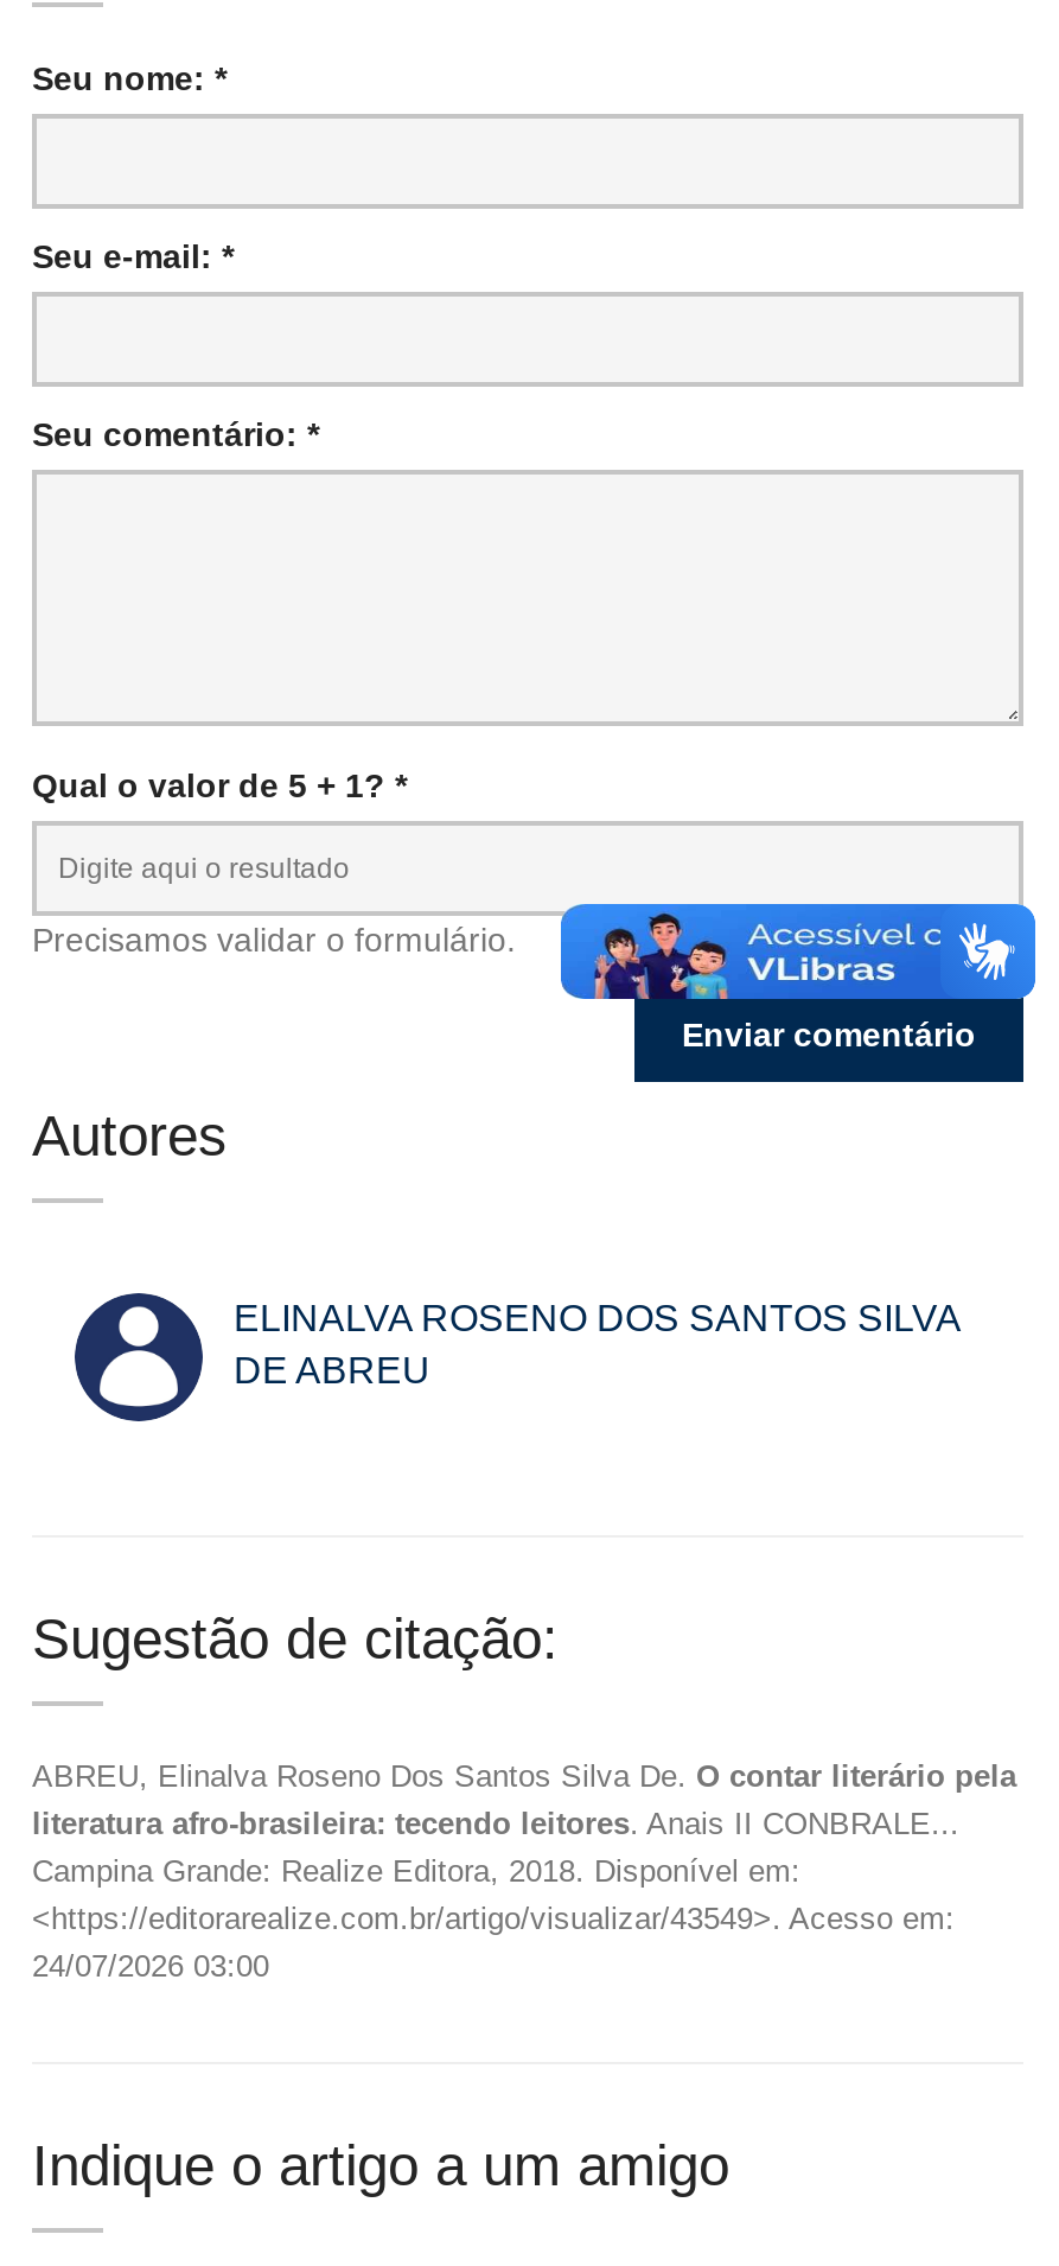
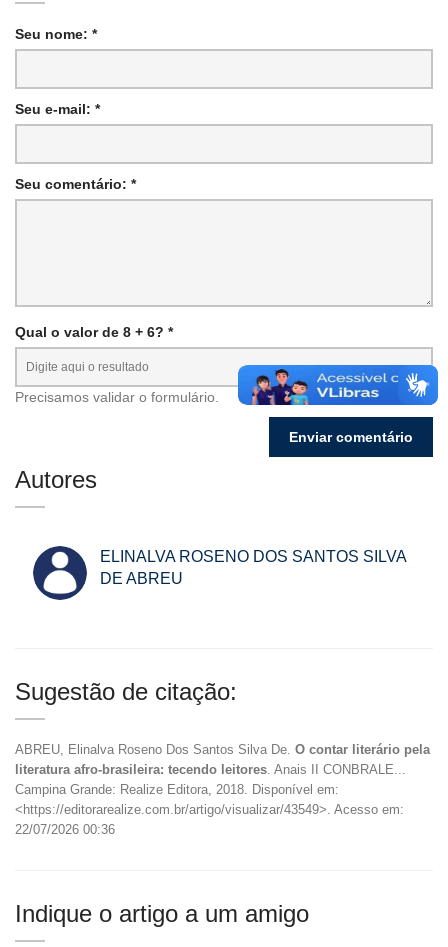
[32,766,407,804] Qual o valor de 5 + 1? * -> [15,324,173,340] Qual o valor de 8 + 6? *
[559,864,1038,1001] [image] -> [237,364,439,422] [image]
[32,1948,269,1983] 24/07/2026 03:00 -> [15,822,115,837] 22/07/2026 00:36

